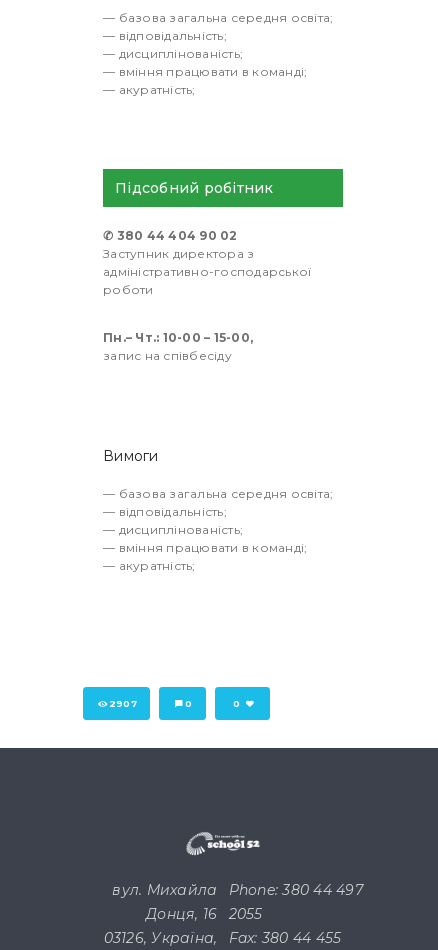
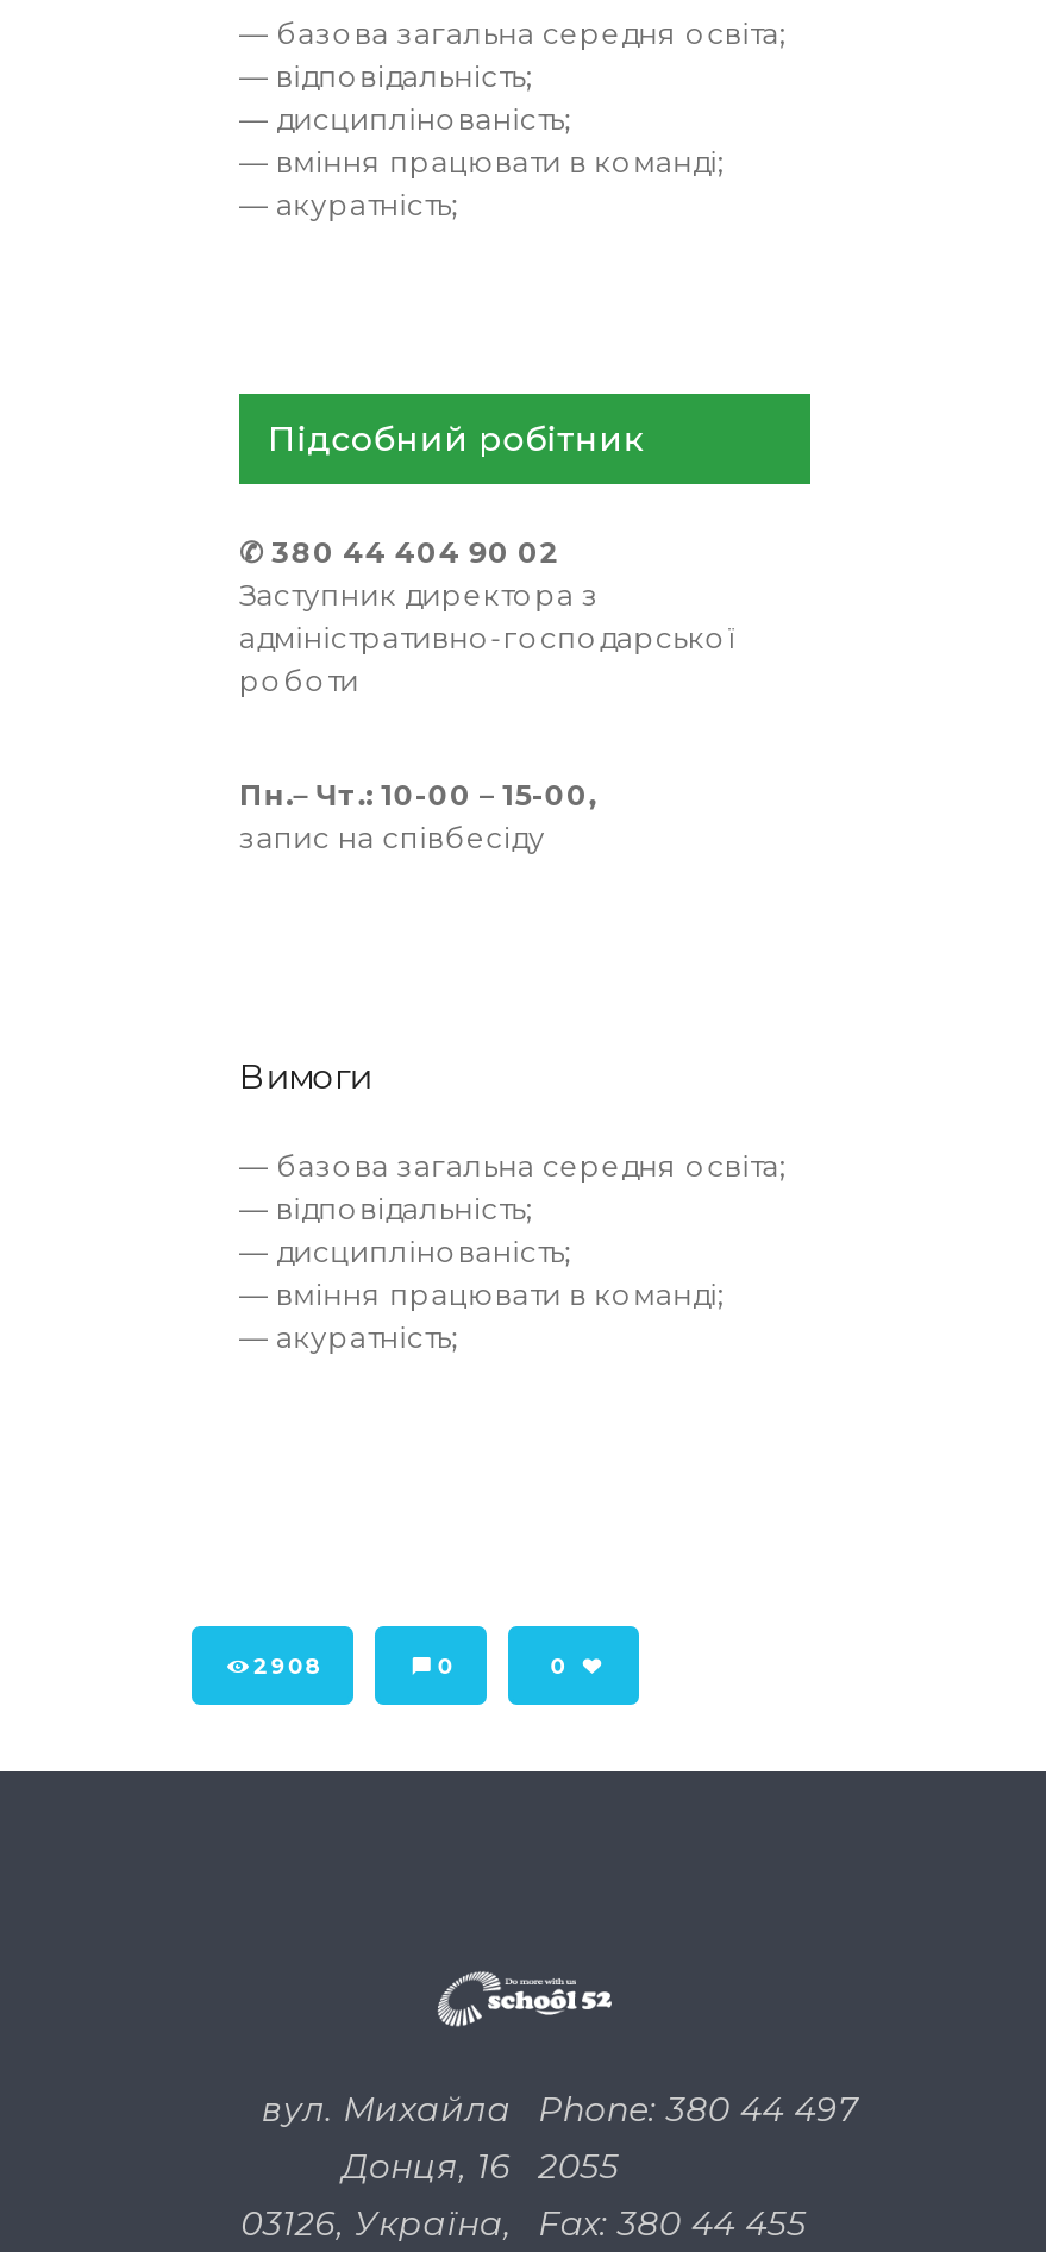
[109,698,137,709] 2907 -> [253,1652,322,1679] 2908

